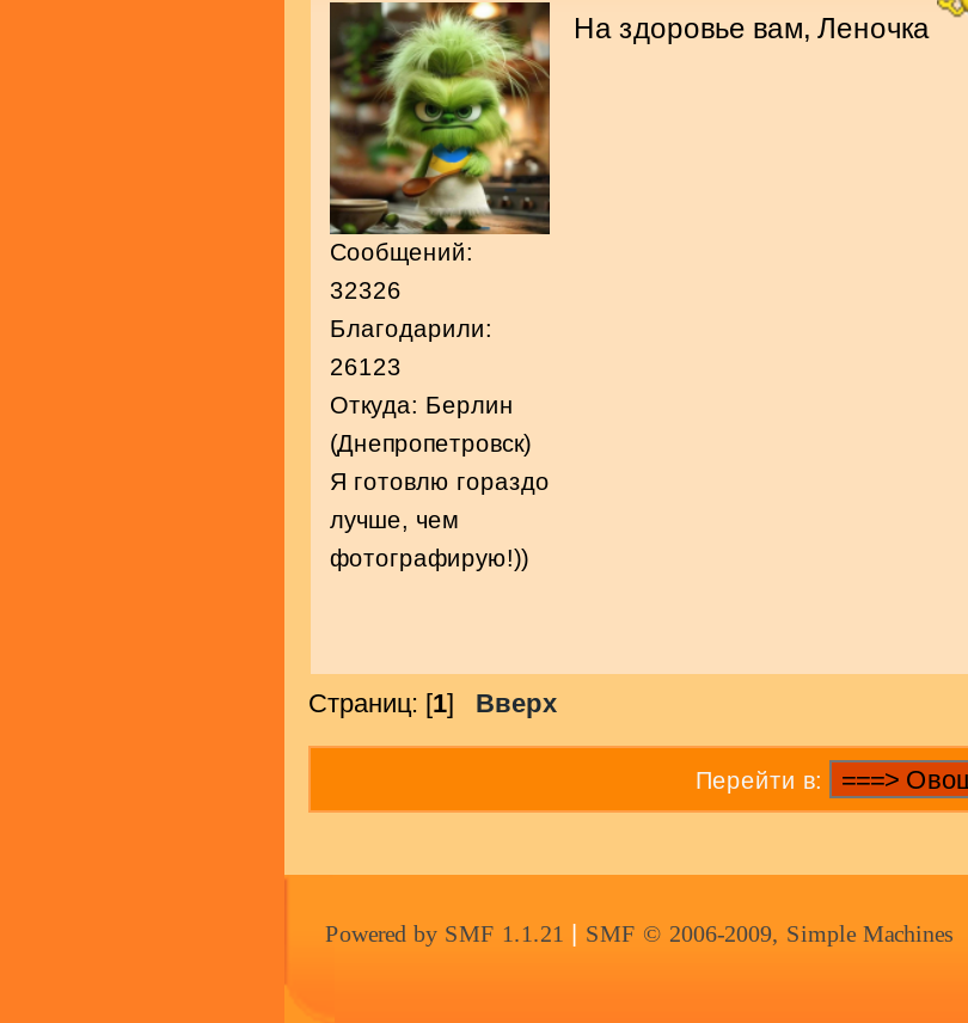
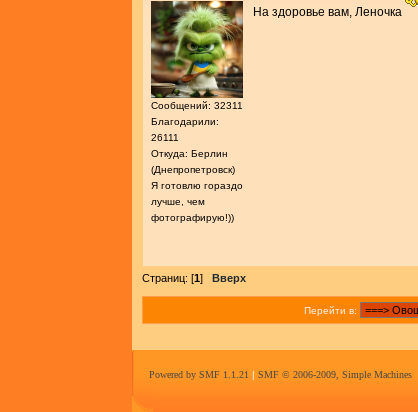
[330,239,473,304] Сообщений: | 32326 -> [151,100,243,111] Сообщений: 32311
[330,354,402,380] 26123 -> [151,132,179,143] 26111

